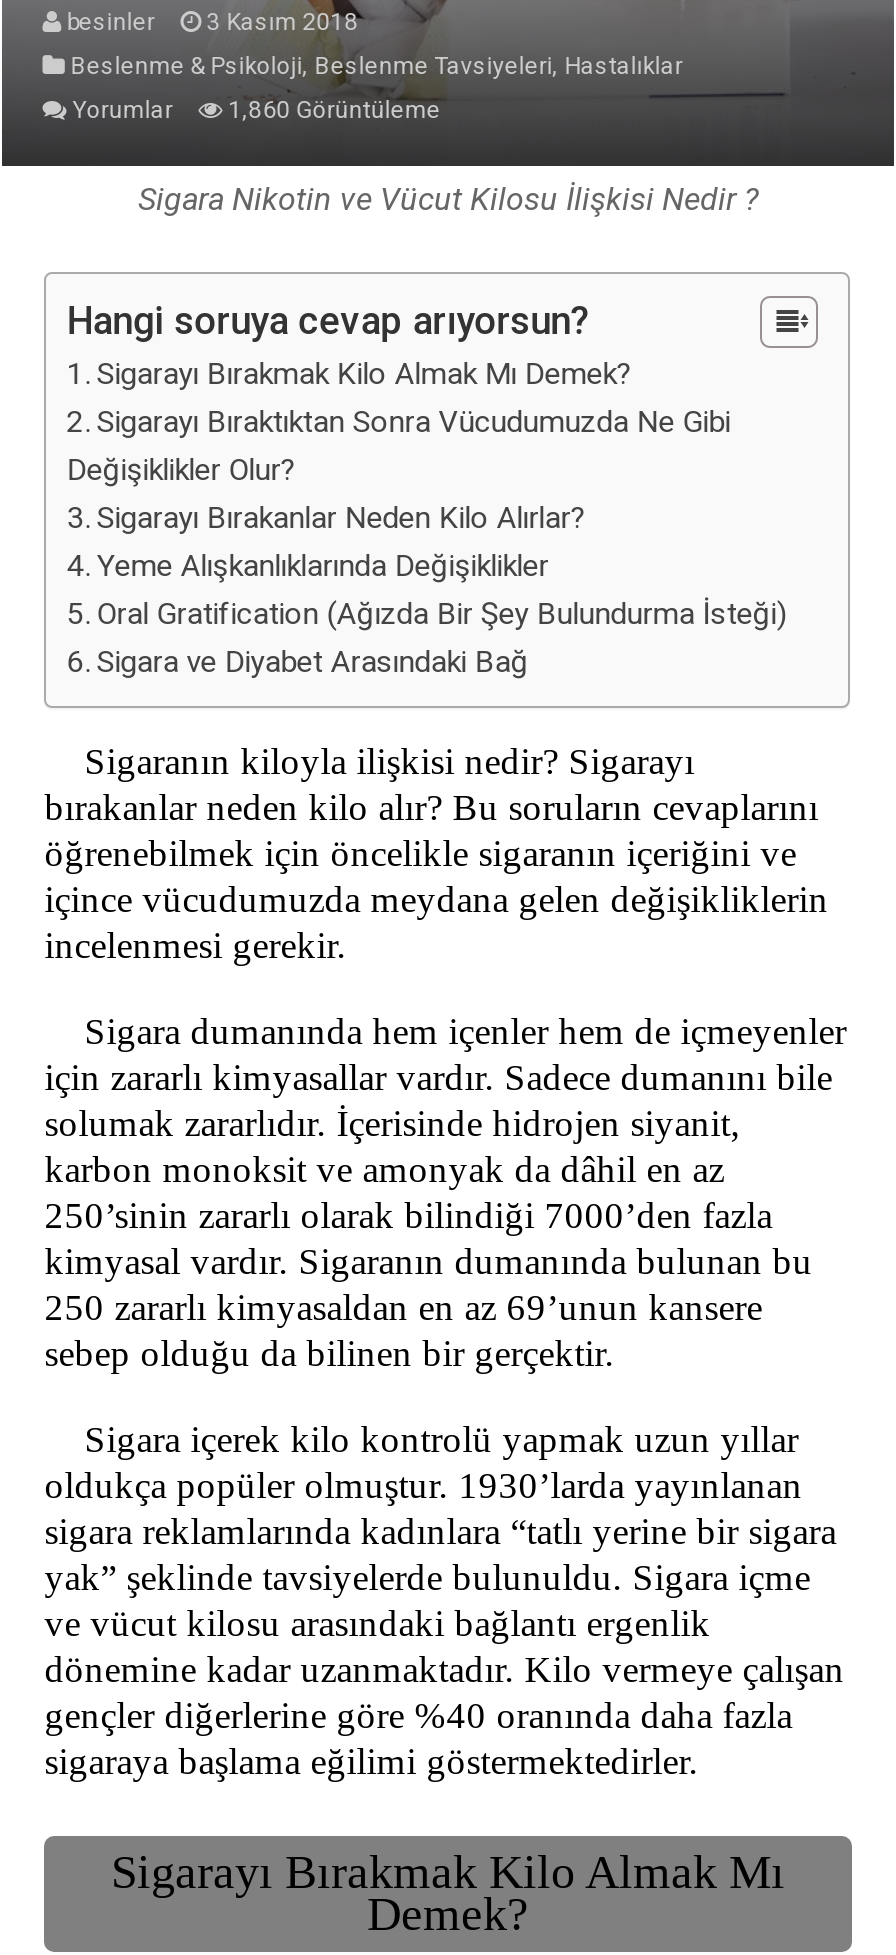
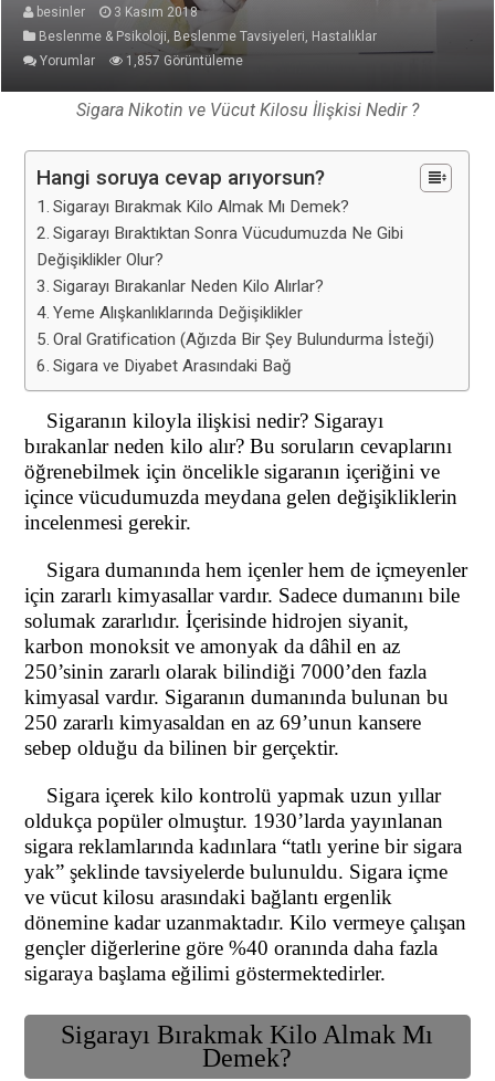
[72,96,440,124] Yorumlar 1,860 Görüntüleme -> [40,53,243,69] Yorumlar 1,857 Görüntüleme

